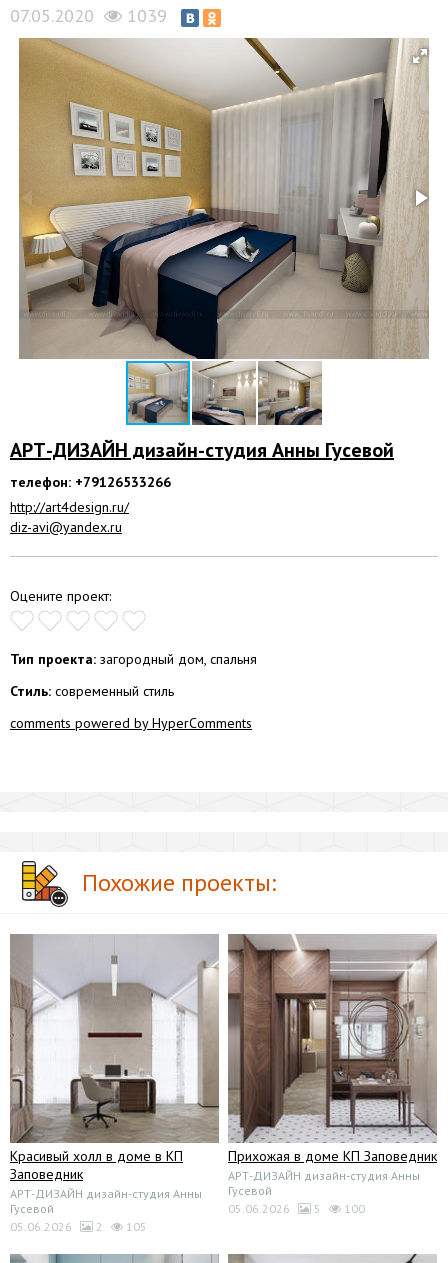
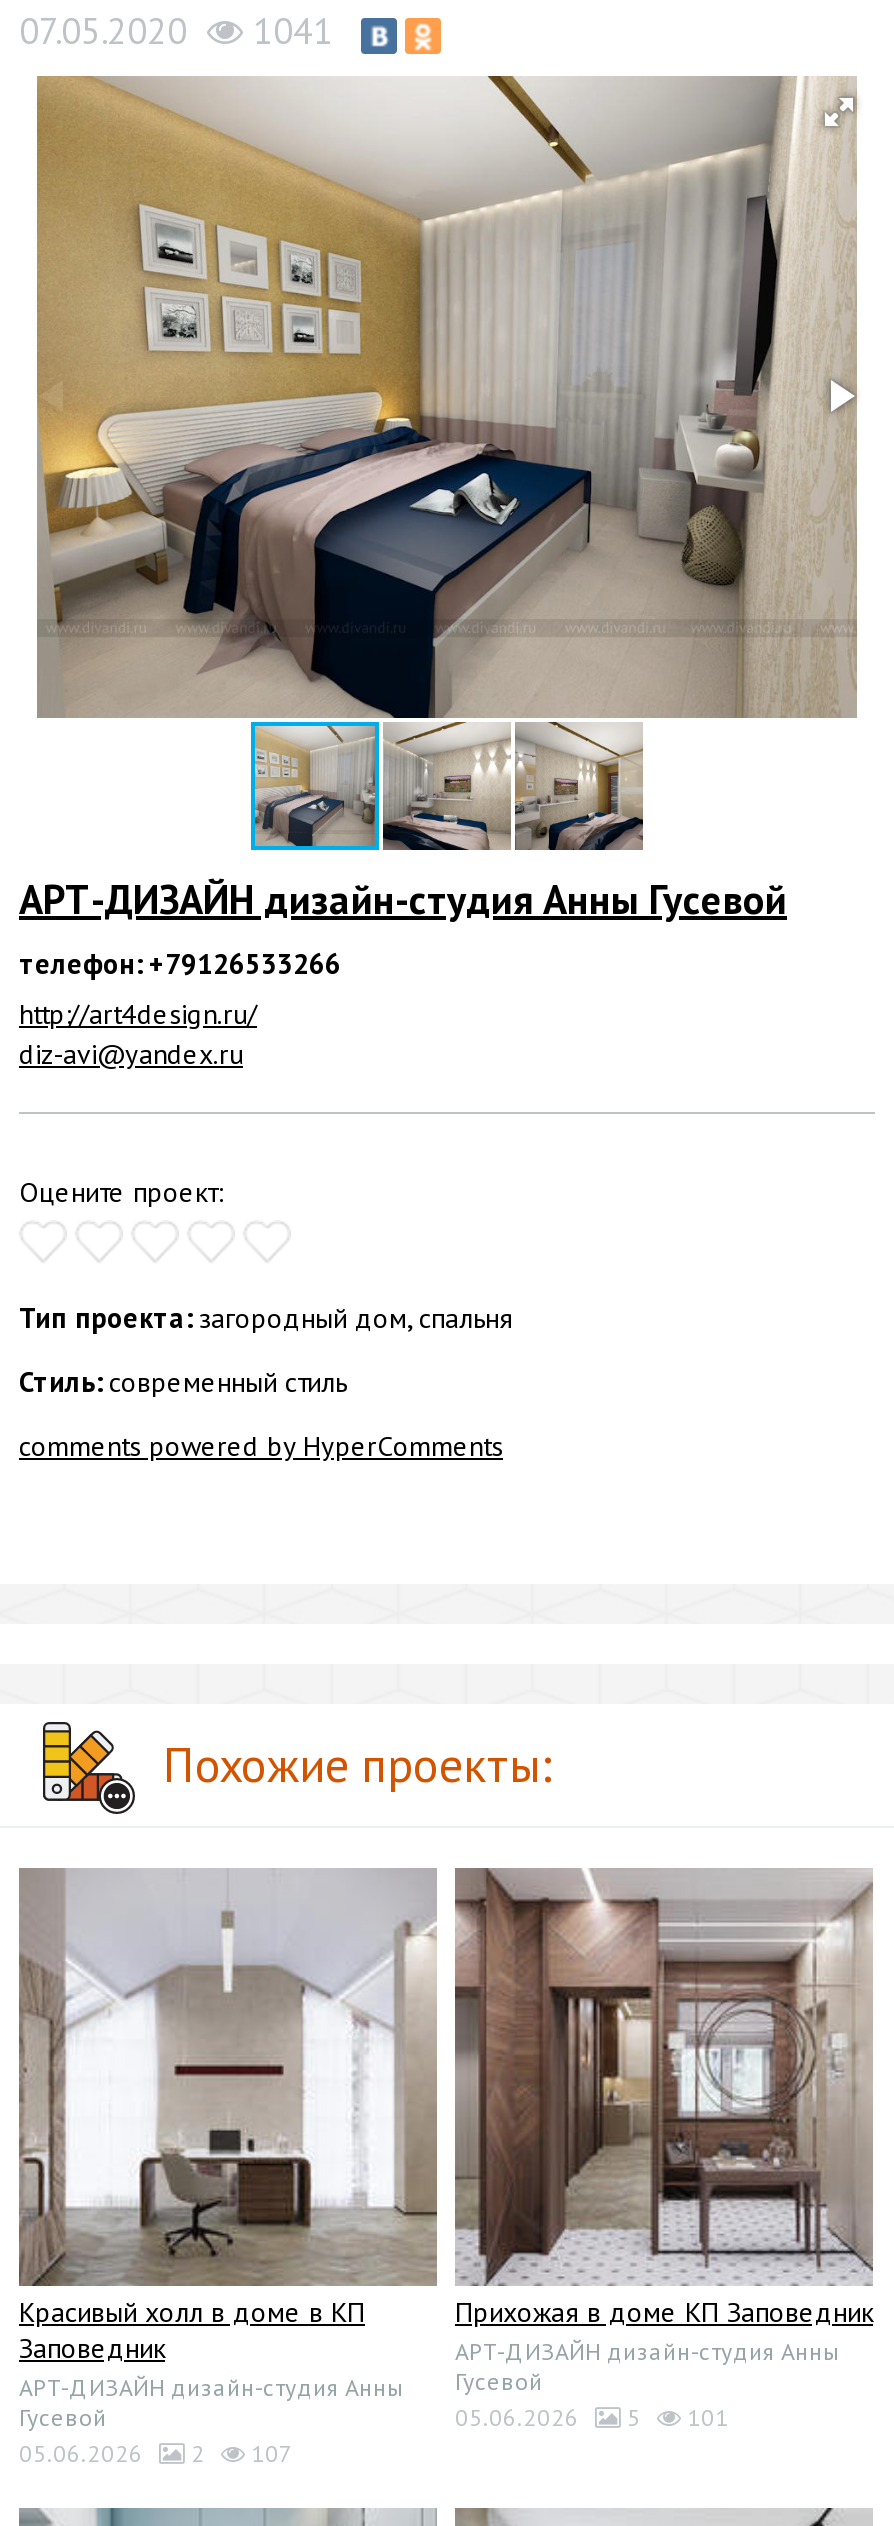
[10,4,167,27] 07.05.2020 1039 -> [19,8,333,54] 07.05.2020 1041
[228,1201,365,1216] 05.06.2026 5 100 -> [455,2403,729,2433] 05.06.2026 5 101
[10,1218,147,1233] 05.06.2026 2 105 -> [19,2437,293,2467] 05.06.2026 2 107

